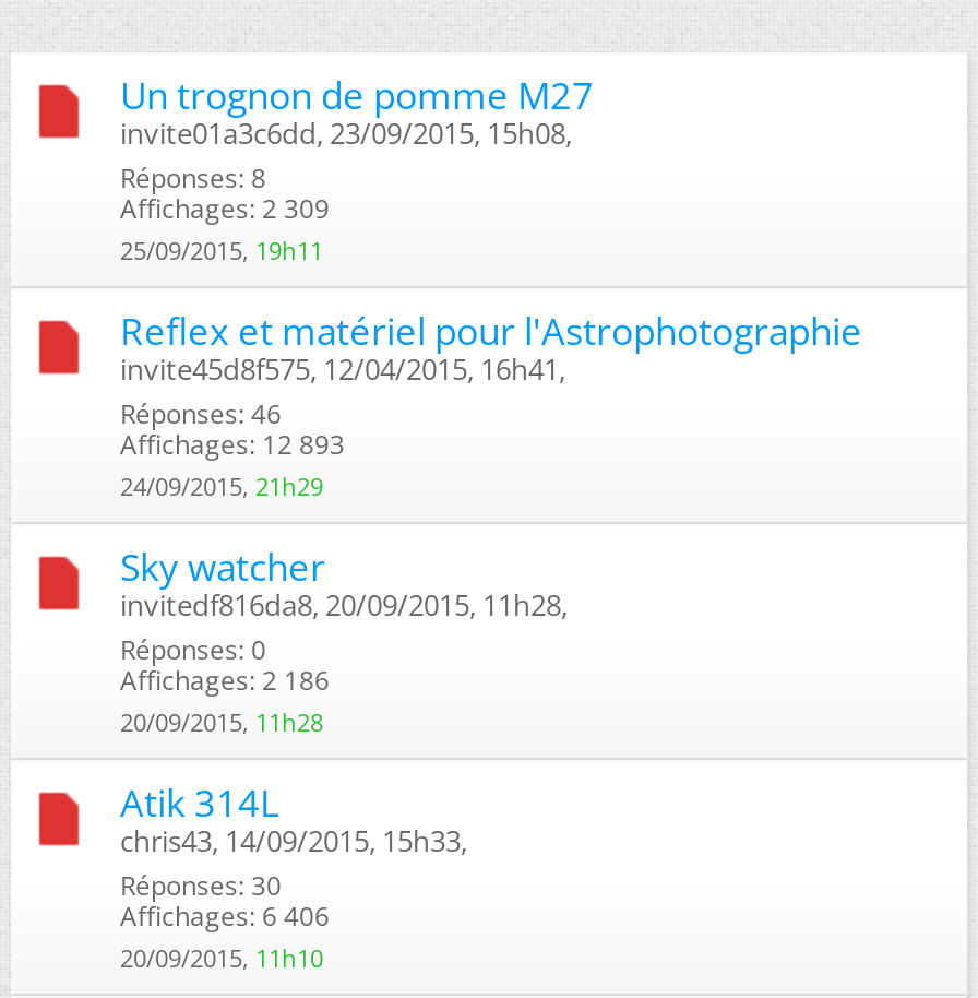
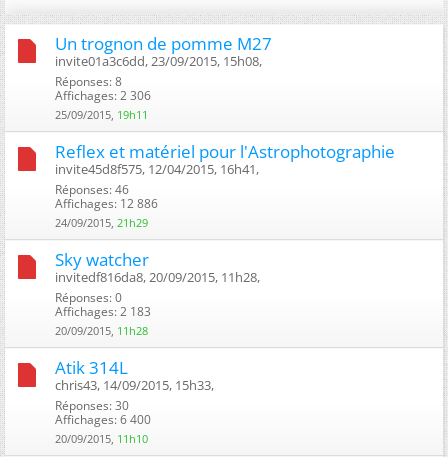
[120,189,330,226] Affichages: 2 309 -> [55,87,151,104] Affichages: 2 306
[120,425,345,462] Affichages: 12 893 -> [55,195,158,212] Affichages: 12 886
[120,661,330,698] Affichages: 2 186 -> [55,303,151,320] Affichages: 2 183
[120,897,330,934] Affichages: 6 406 -> [55,411,151,428] Affichages: 6 400

